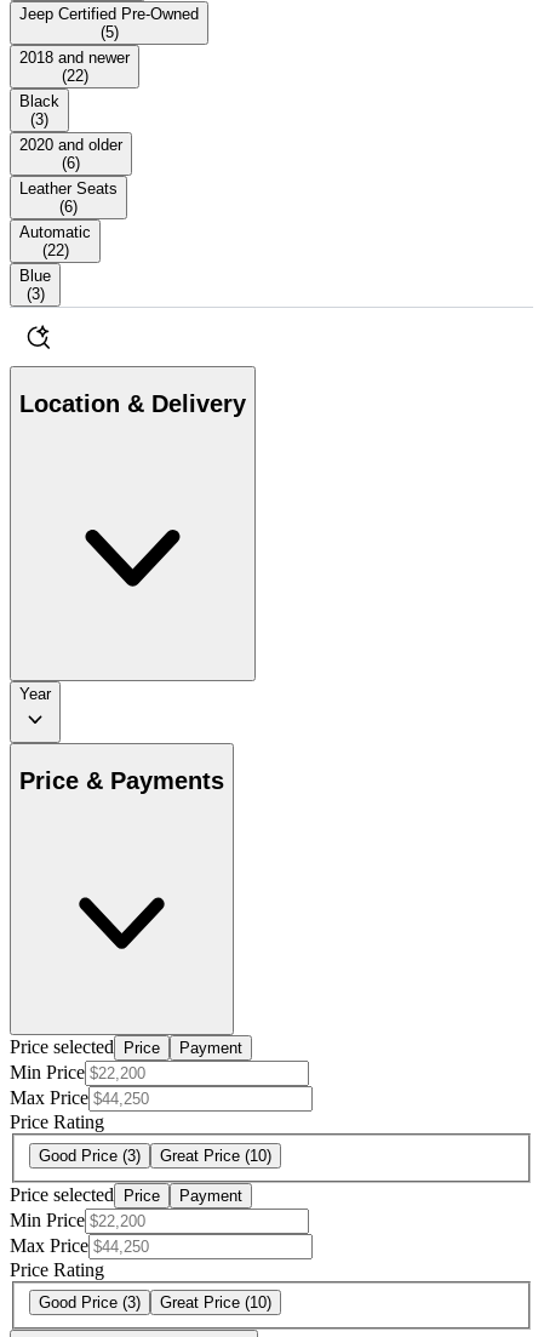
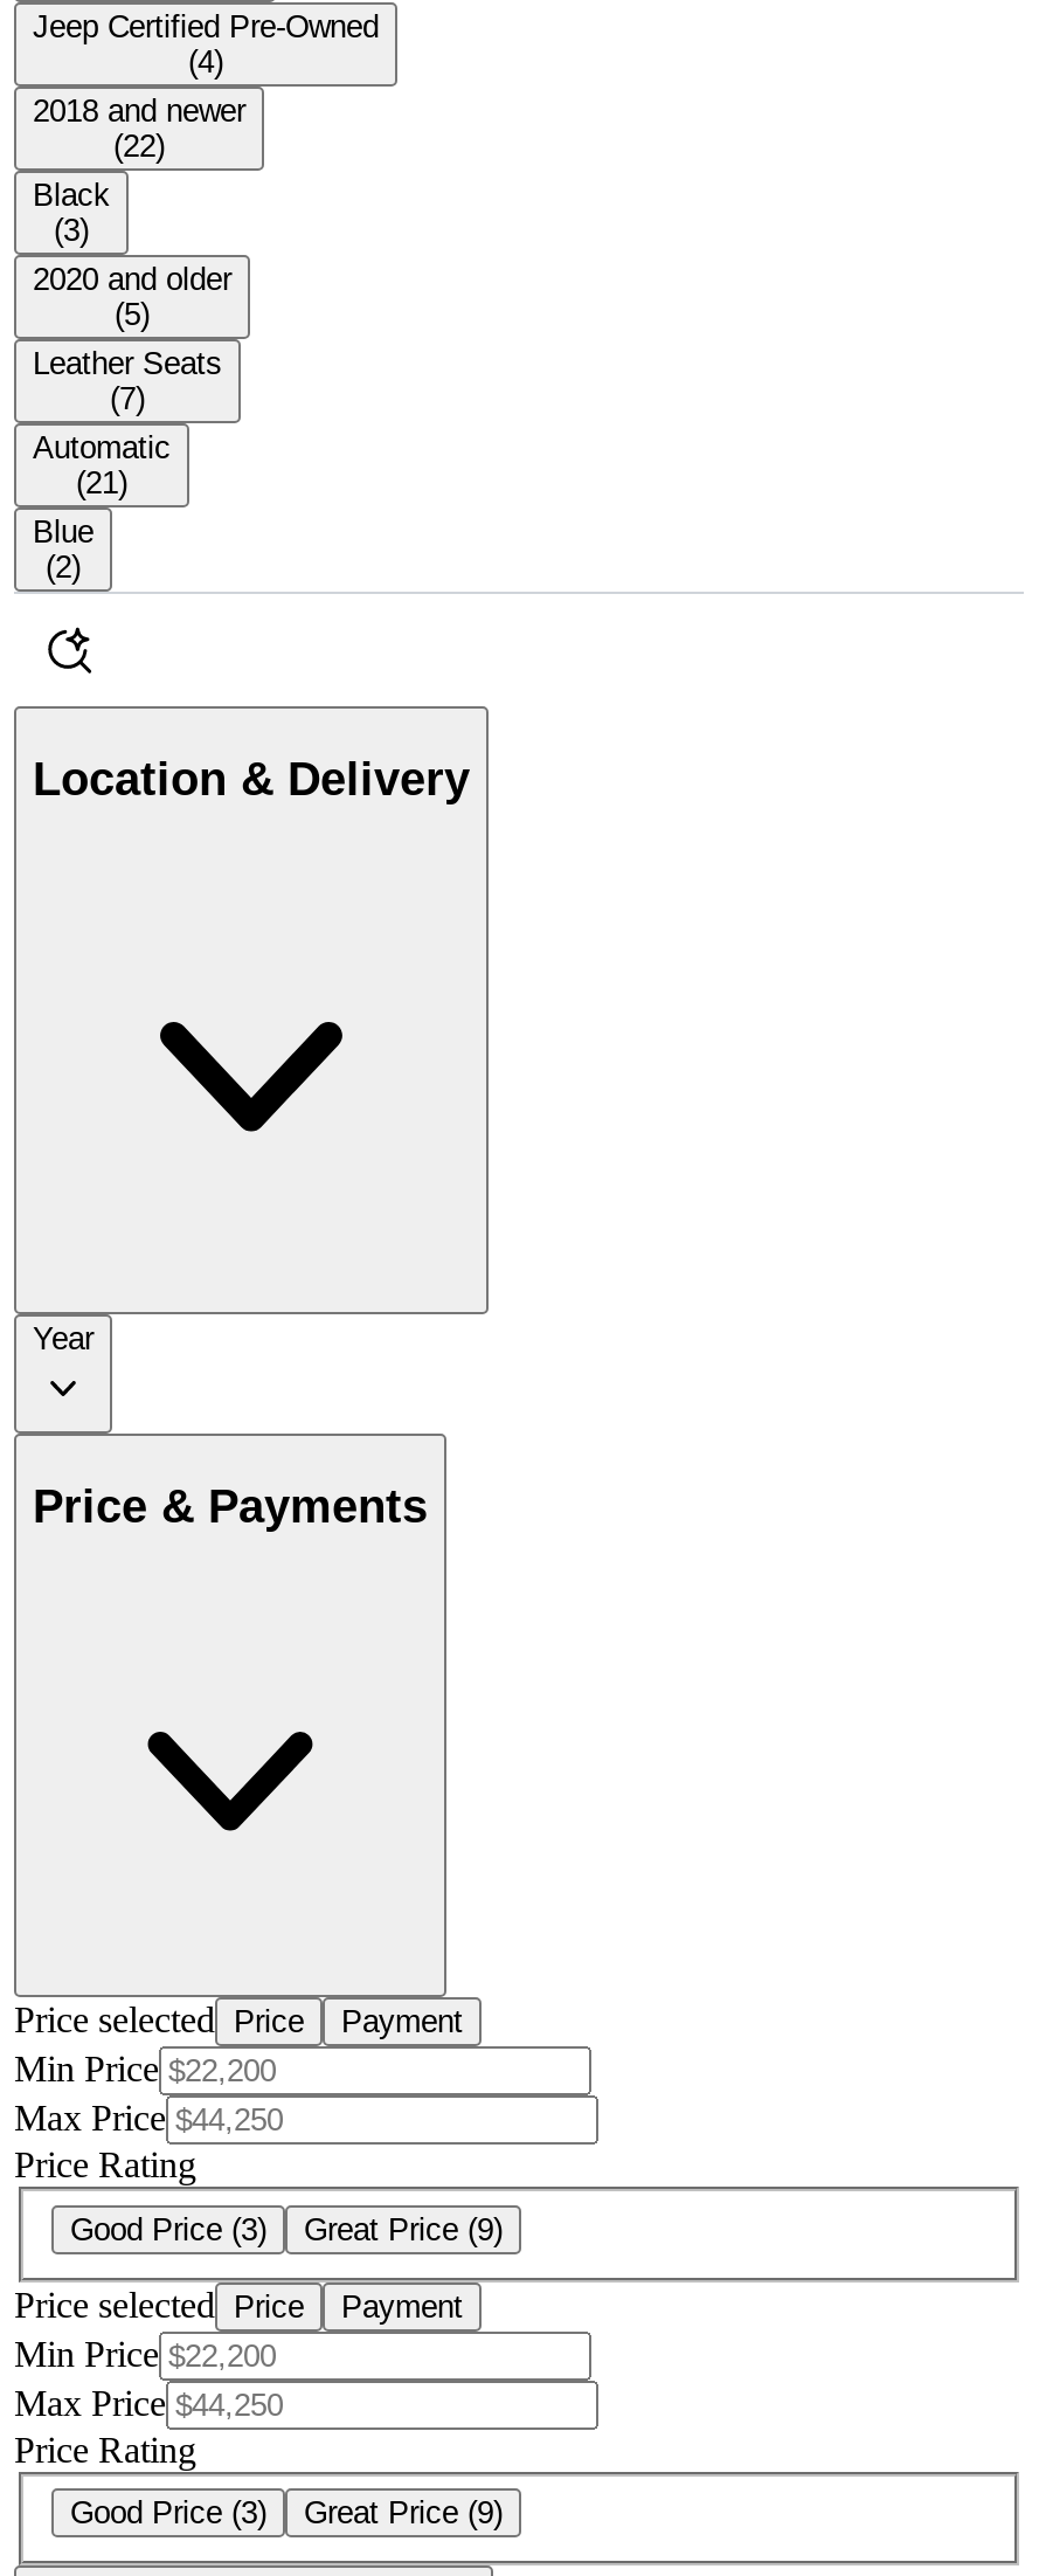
[100,23,118,41] (5) -> [188,44,223,79] (4)
[62,154,80,172] (6) -> [115,297,150,332] (5)
[59,197,78,216] (6) -> [110,381,145,416] (7)
[42,241,68,259] (22) -> [76,465,127,500] (21)
[26,285,44,303] (3) -> [46,549,81,584] (2)
[39,1146,271,1165] Good Price (3) Great Price (10) -> [70,2212,503,2247] Good Price (3) Great Price (9)
[39,1294,271,1312] Good Price (3) Great Price (10) -> [70,2496,503,2531] Good Price (3) Great Price (9)

